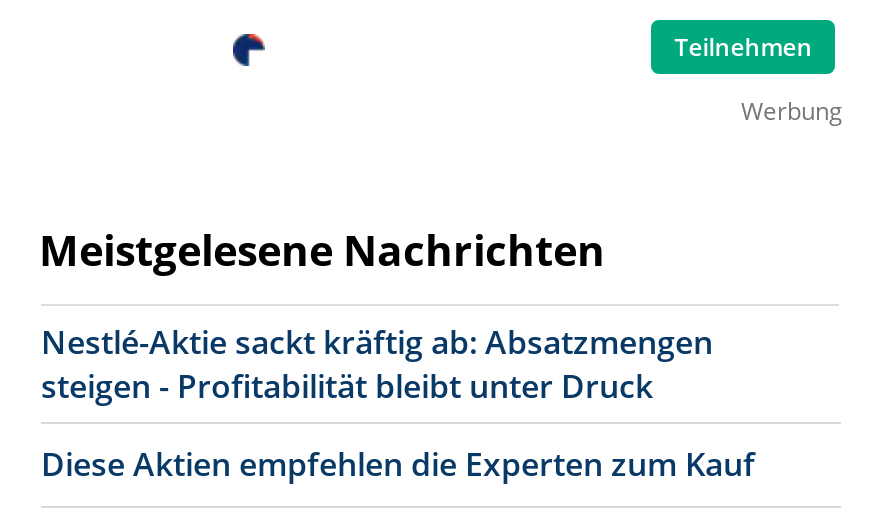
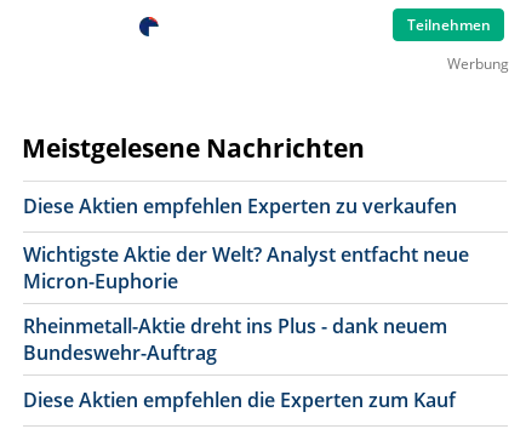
[41,319,713,407] Nestlé-Aktie sackt kräftig ab: Absatzmengen | steigen - Profitabilität bleibt unter Druck -> [23,192,469,365] Diese Aktien empfehlen Experten zu verkaufen | Wichtigste Aktie der Welt? Analyst entfacht neue | Micron-Euphorie | Rheinmetall-Aktie dreht ins Plus - dank neuem | Bundeswehr-Auftrag

